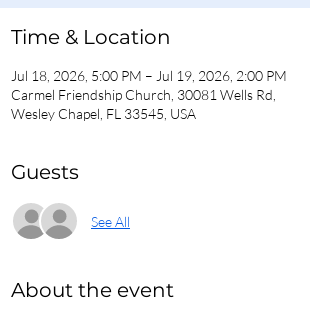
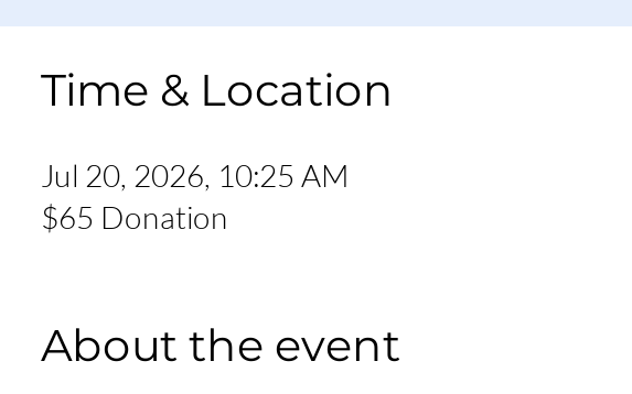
[11,67,287,229] Jul 18, 2026, 5:00 PM – Jul 19, 2026, 2:00 PM | Carmel Friendship Church, 30081 Wells Rd, | Wesley Chapel, FL 33545, USA | Guests | See All -> [41,156,350,236] Jul 20, 2026, 10:25 AM | $65 Donation

